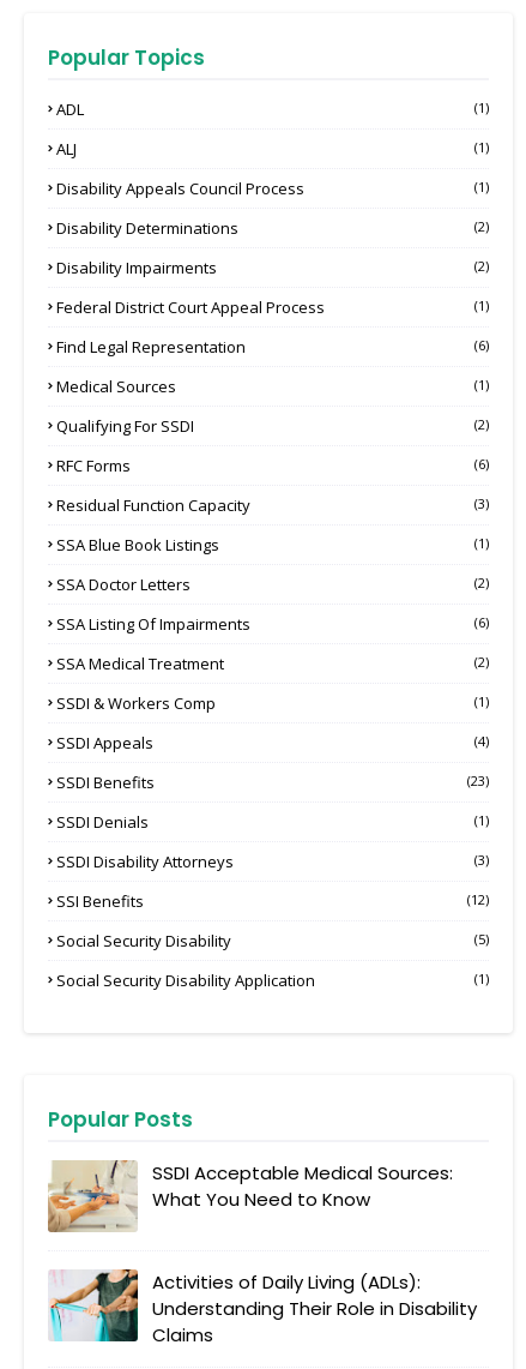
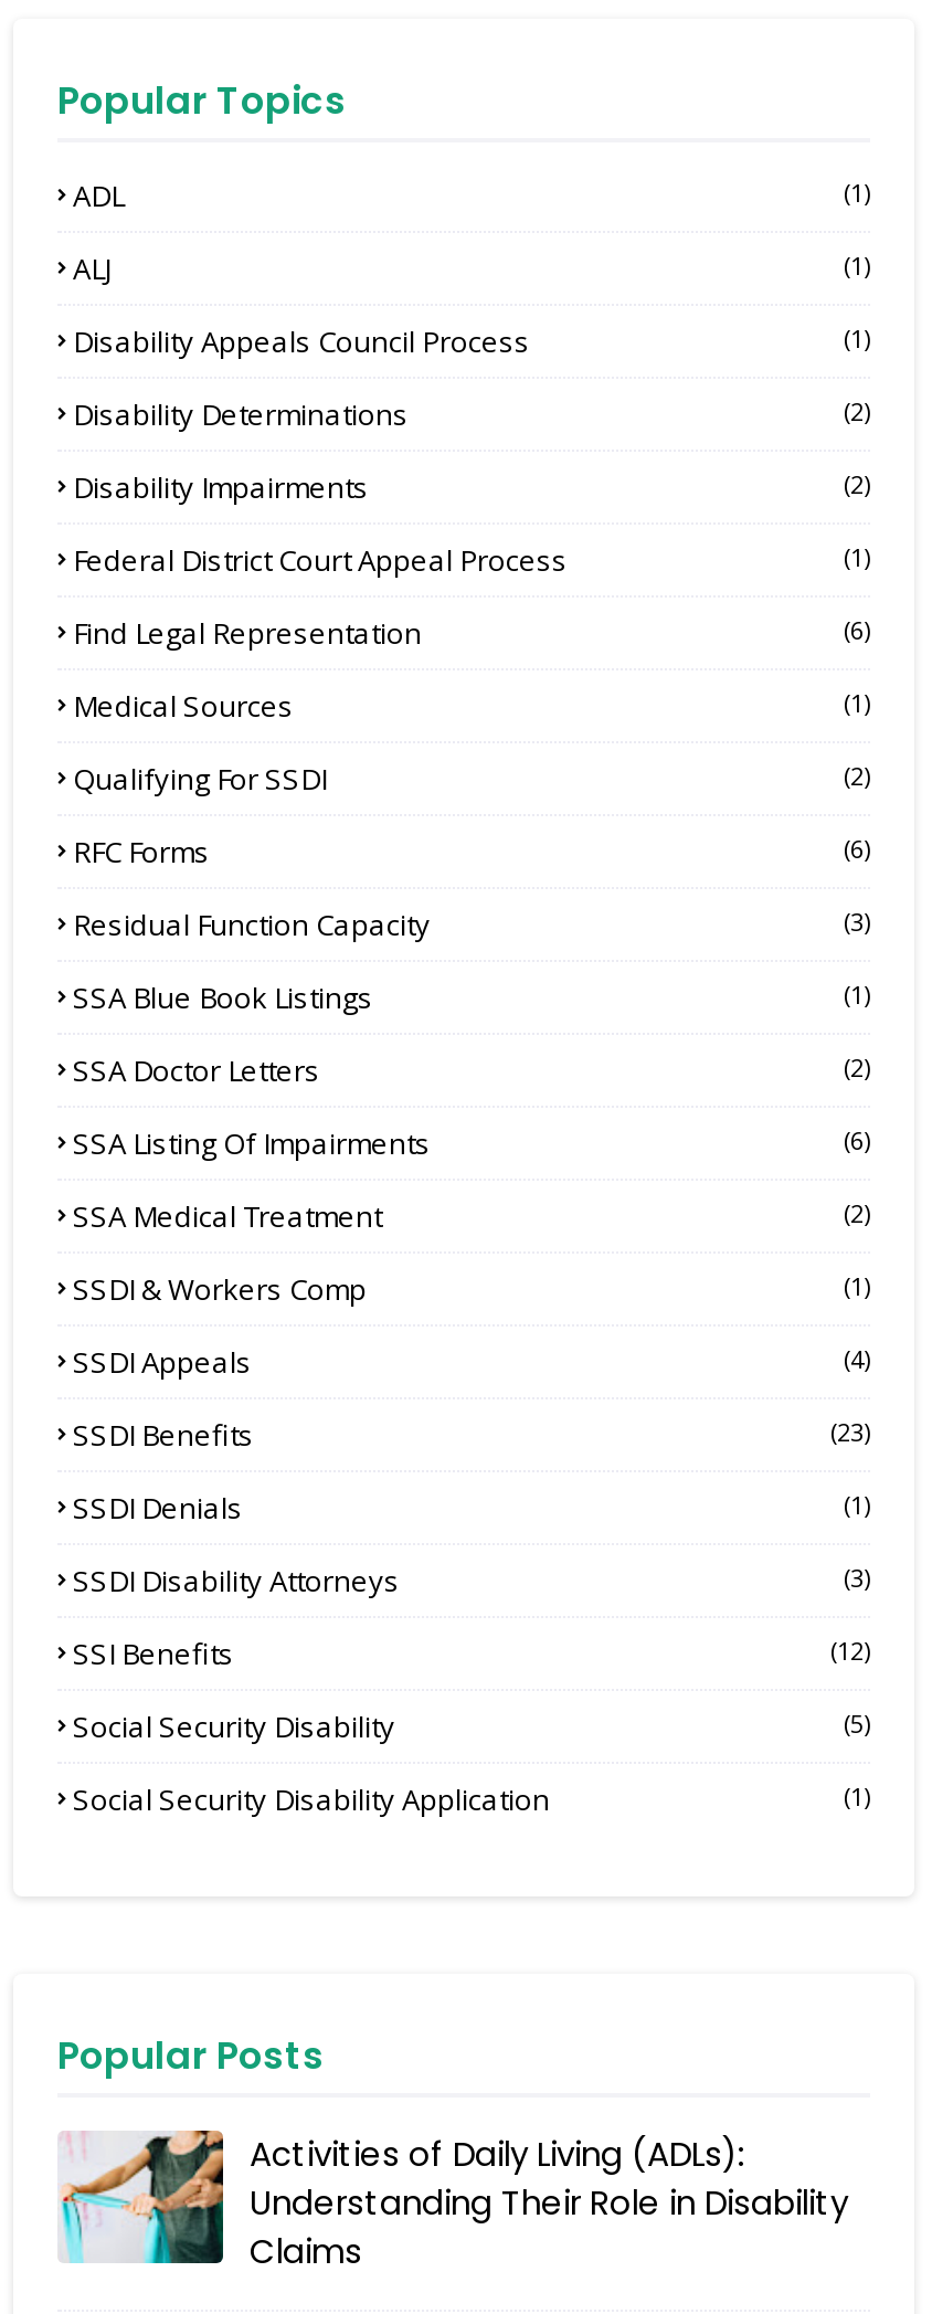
[47,1159,453,1233] [image] | SSDI Acceptable Medical Sources: | What You Need to Know -> none

